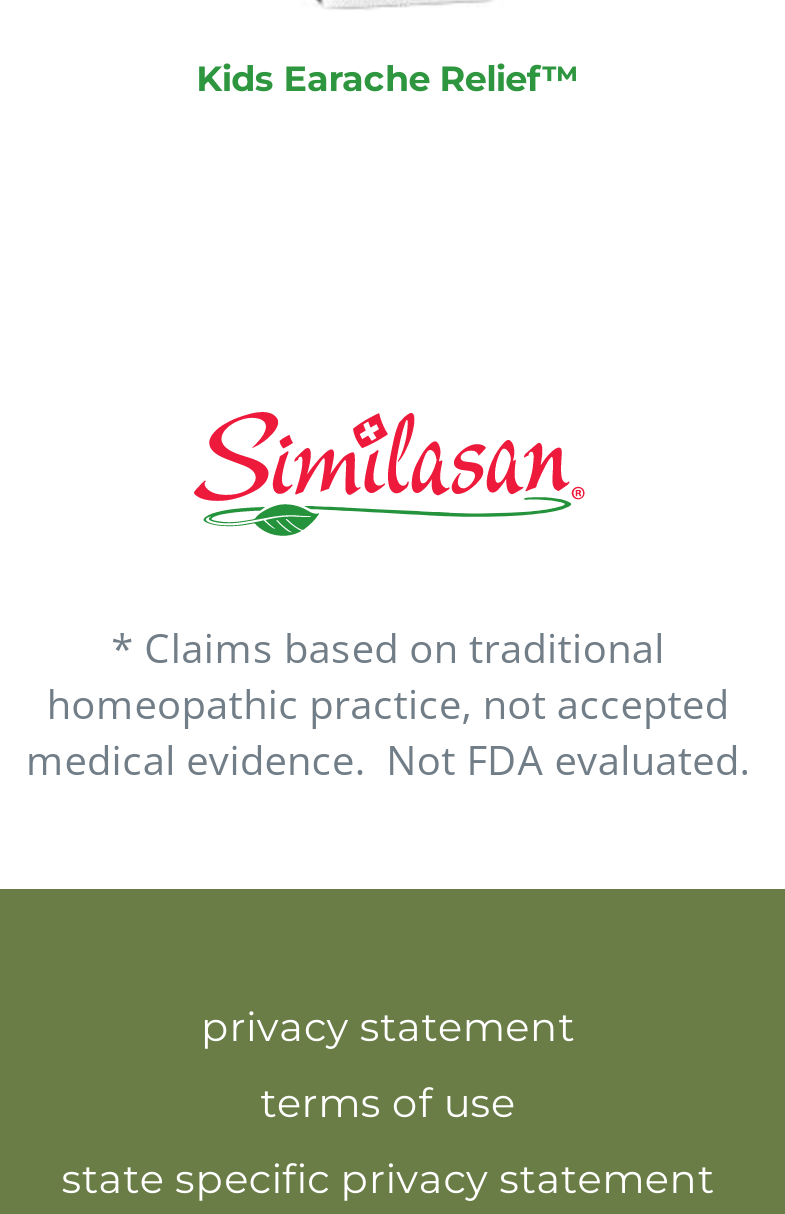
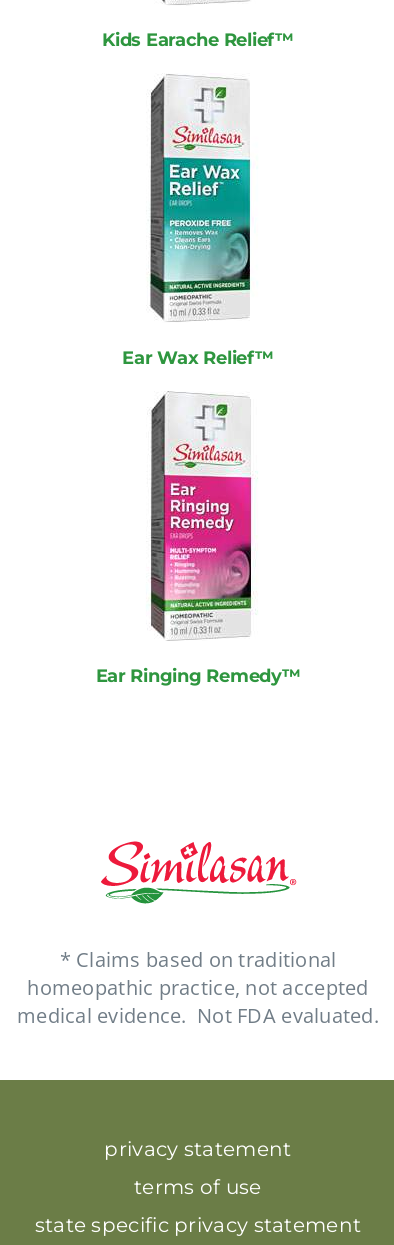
none -> [95,396,300,686] [image] | Ear Ringing Remedy™
none -> [122,79,273,368] [image] | Ear Wax Relief™

